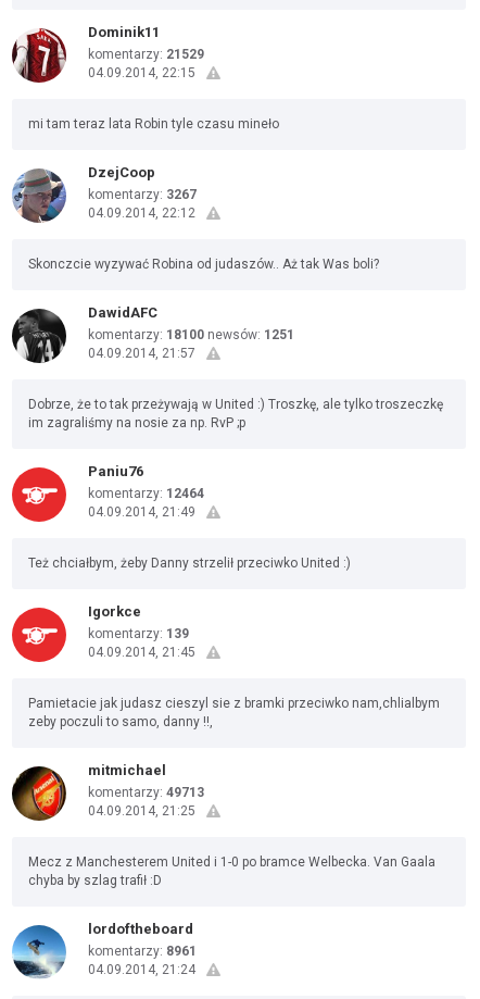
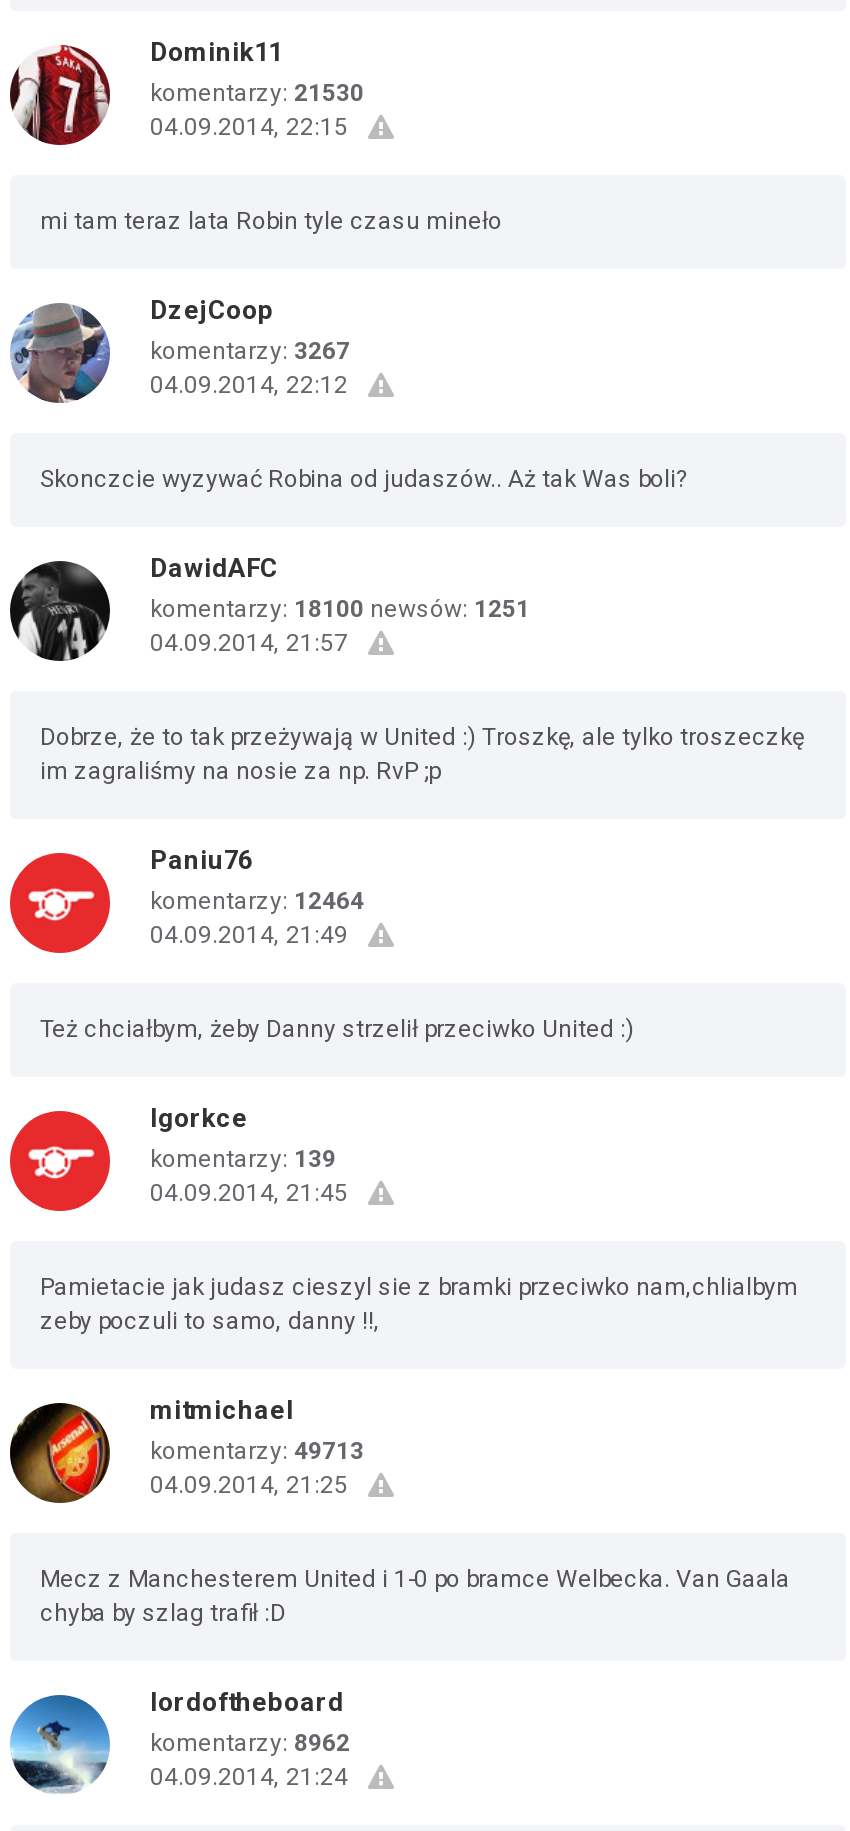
[88,47,204,62] komentarzy: 21529 -> [150,79,364,107] komentarzy: 21530
[88,944,197,959] komentarzy: 8961 -> [150,1729,350,1757] komentarzy: 8962

